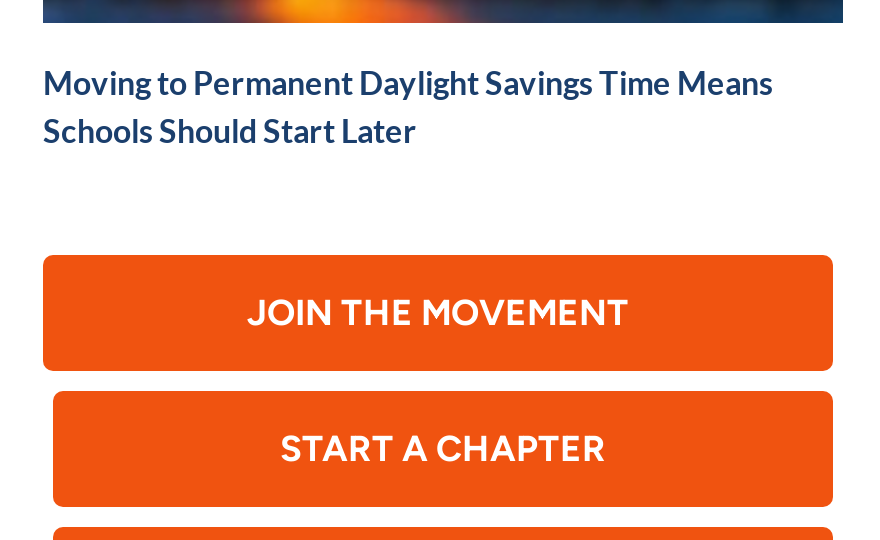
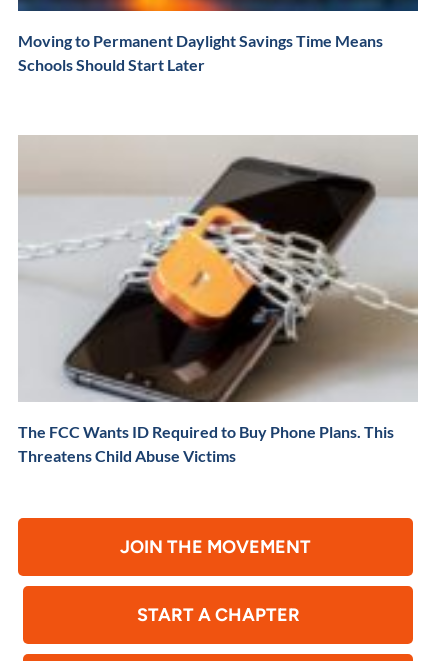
none -> [18,127,418,465] [image] | The FCC Wants ID Required to Buy Phone Plans. This | Threatens Child Abuse Victims

